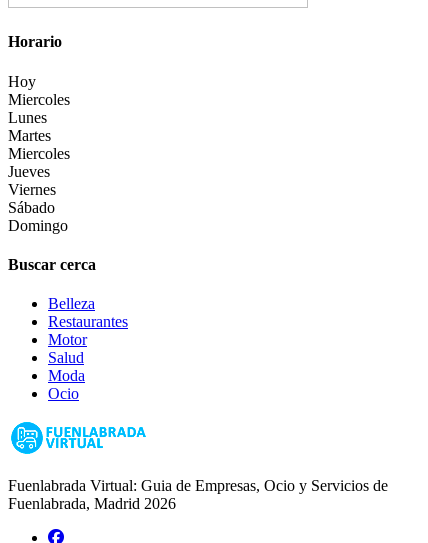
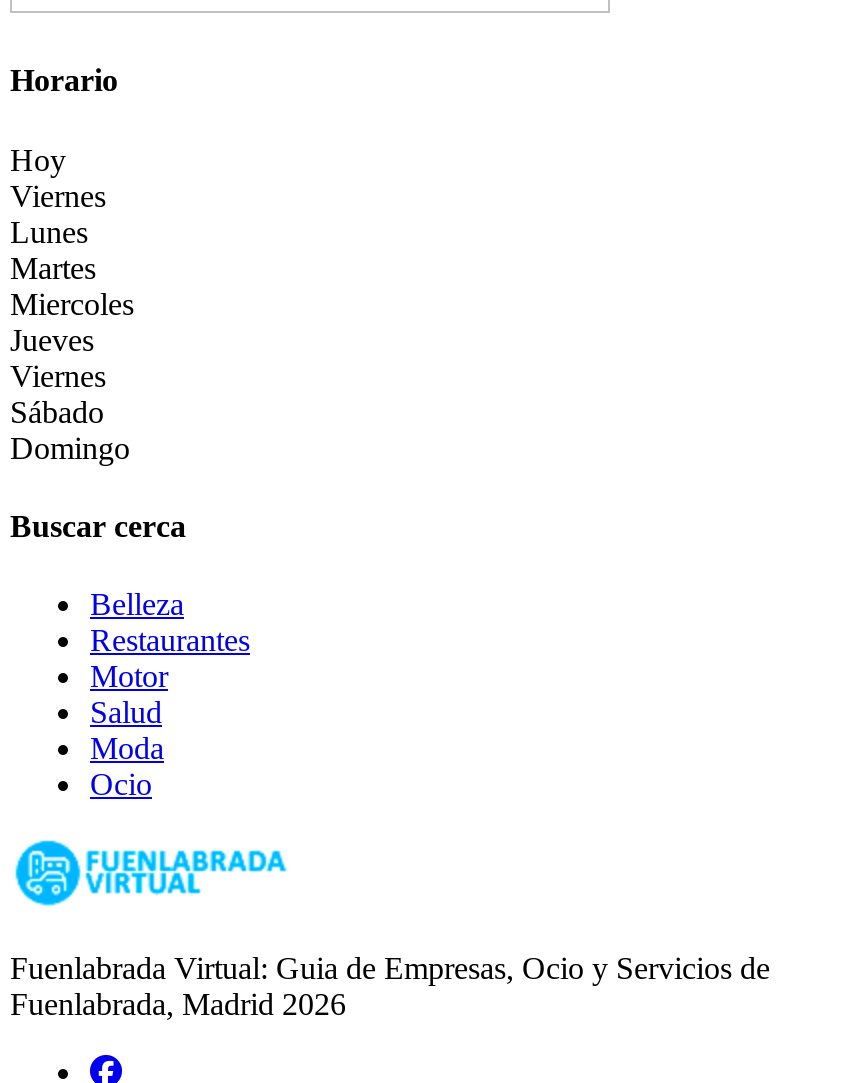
[8,91,70,108] Miercoles -> [10,178,106,212] Viernes

